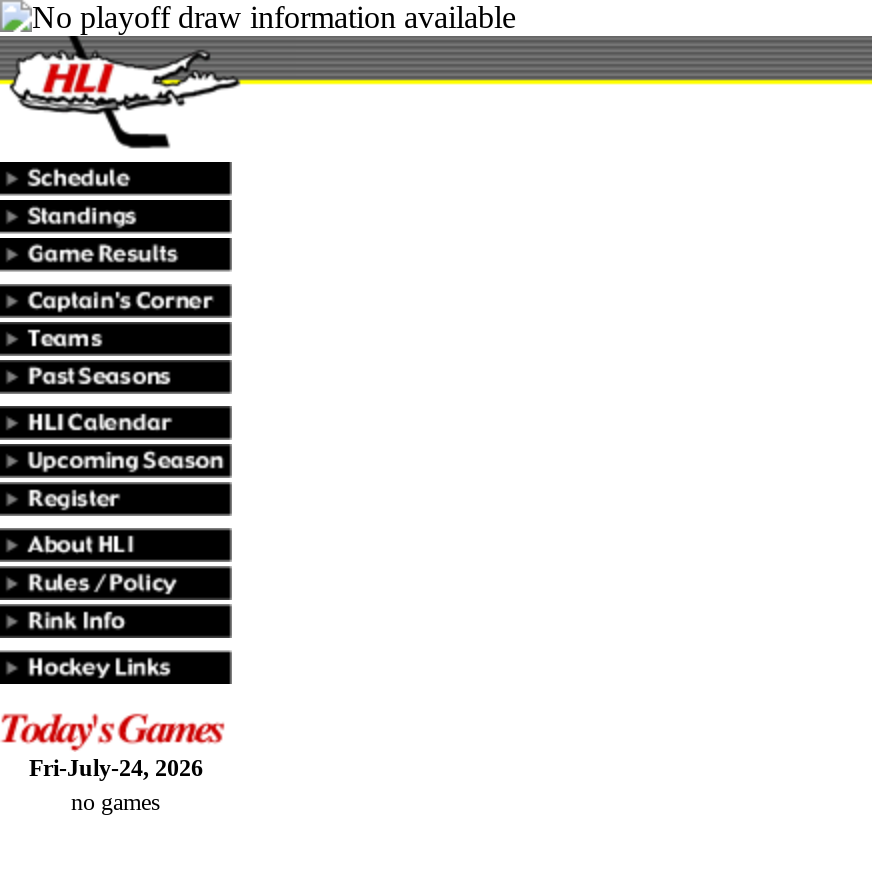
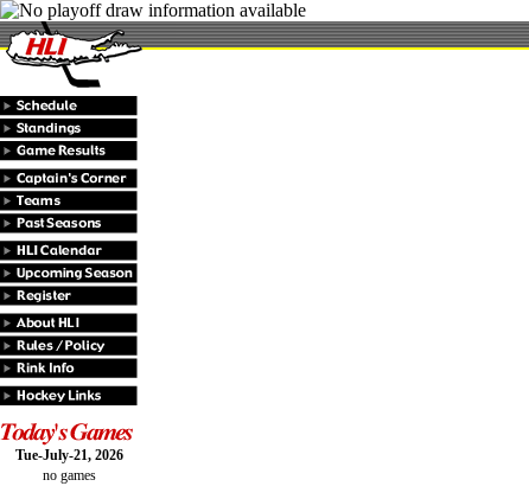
[29,754,203,782] Fri-July-24, 2026 -> [15,447,123,463] Tue-July-21, 2026

